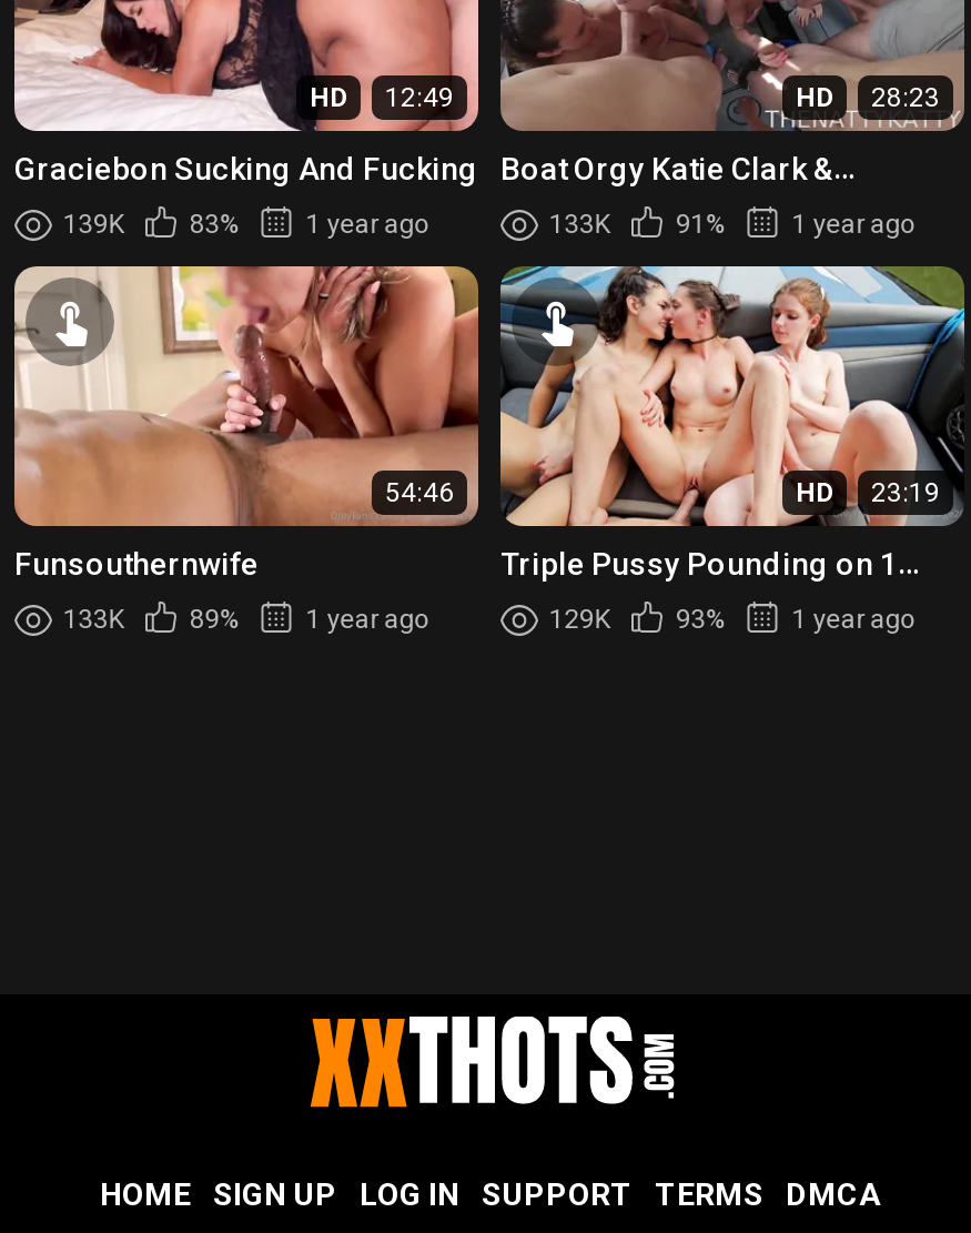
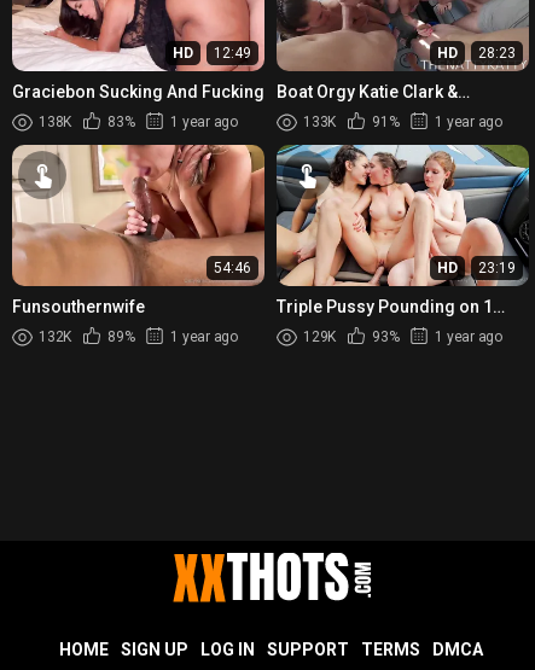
[63,208,123,239] 139K -> [39,113,71,130] 138K
[63,603,123,634] 133K -> [39,328,71,345] 132K

